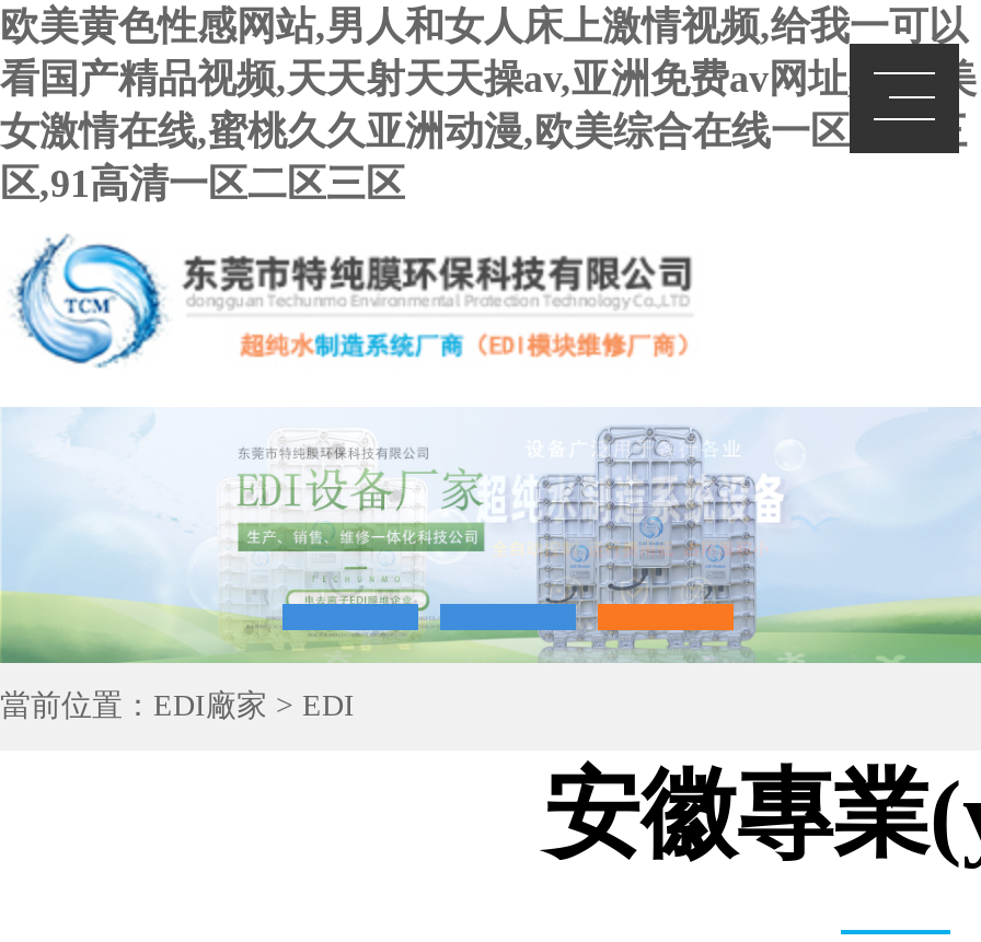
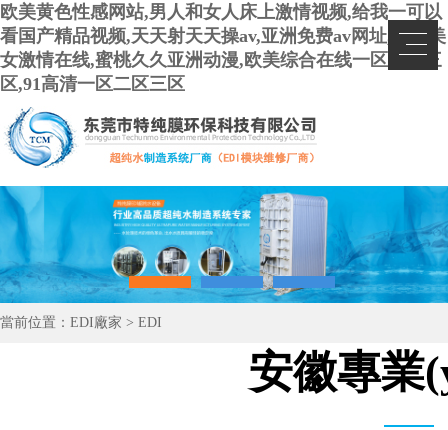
[7,407,974,665] [image] -> [3,185,445,304] [image]

